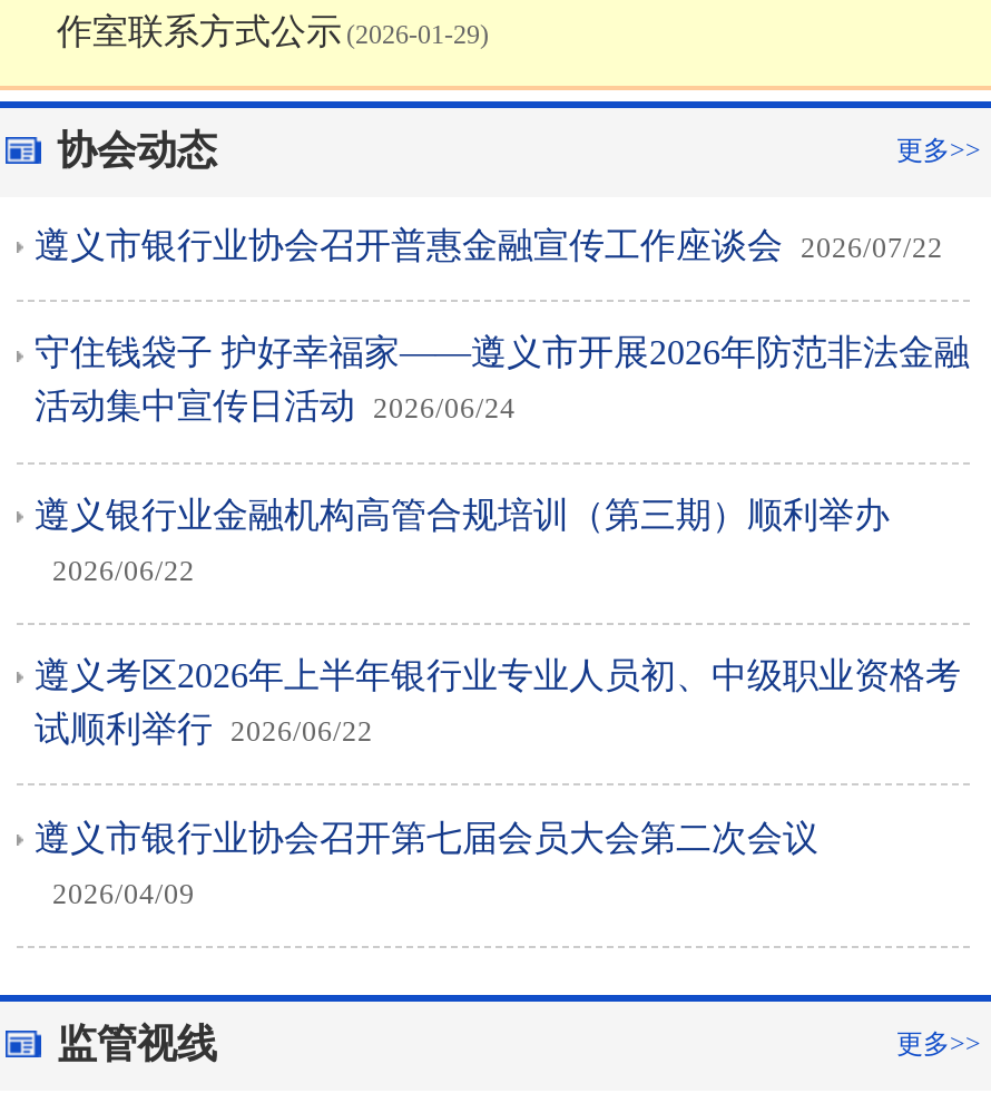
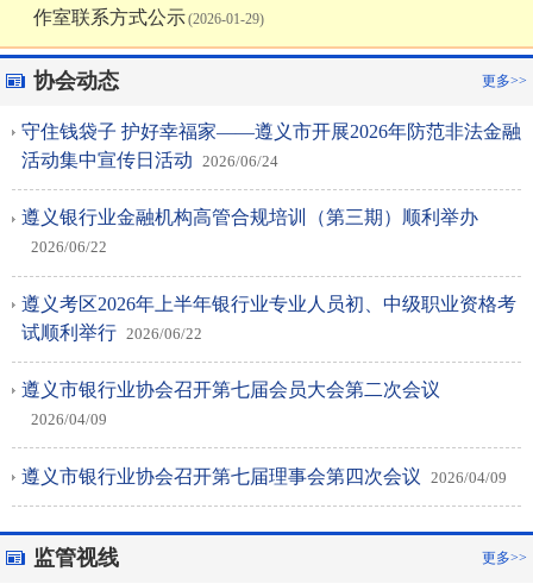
[35,226,943,264] 遵义市银行业协会召开普惠金融宣传工作座谈会 2026/07/22 -> none
moved [35,334,970,909] -> [21,121,521,428]: 守住钱袋子 护好幸福家——遵义市开展2026年防范非法金融 | 活动集中宣传日活动 2026/06/24 | 遵义银行业金融机构高管合规培训（第三期）顺利举办 | 2026/06/22 | 遵义考区2026年上半年银行业专业人员初、中级职业资格考 | 试顺利举行 2026/06/22 | 遵义市银行业协会召开第七届会员大会第二次会议 | 2026/04/09
none -> [21,466,507,486] 遵义市银行业协会召开第七届理事会第四次会议 2026/04/09

